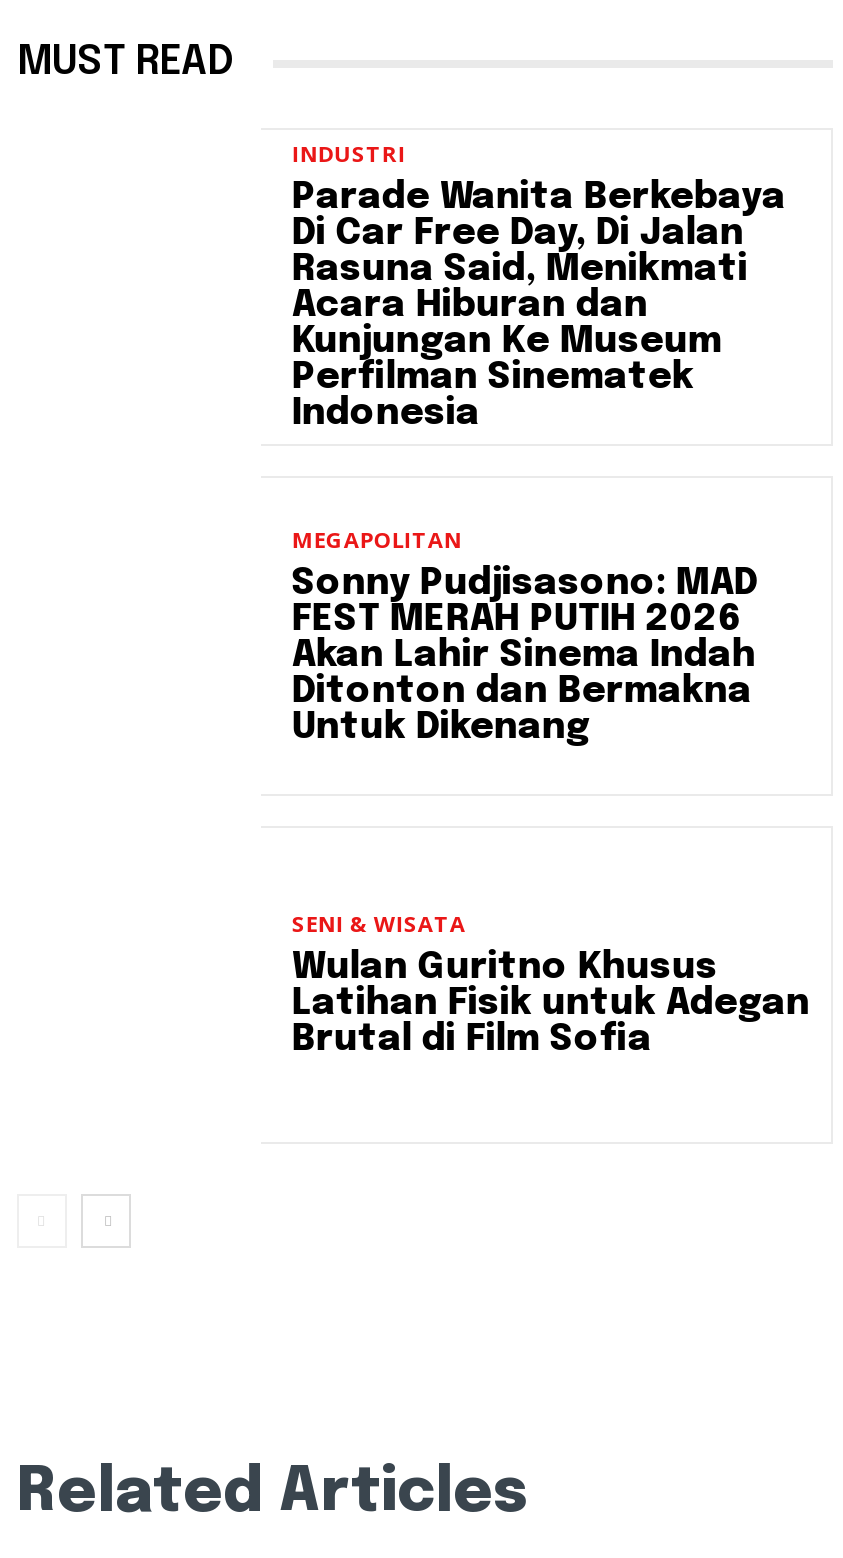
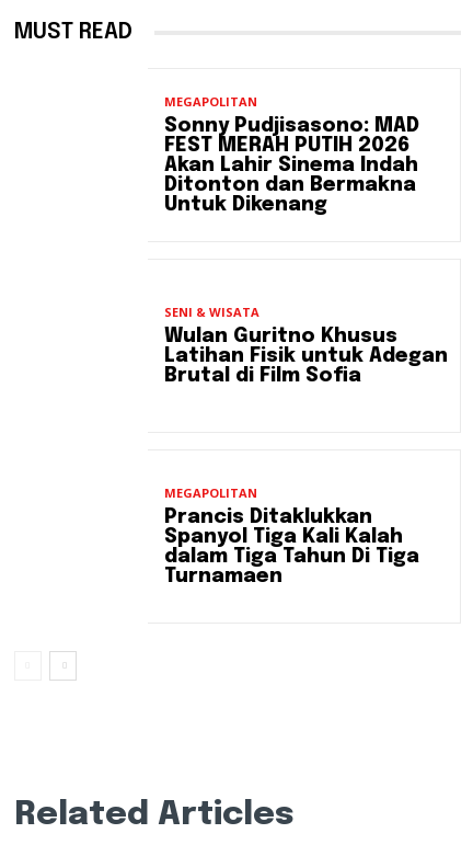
[292,138,786,432] INDUSTRI | Parade Wanita Berkebaya | Di Car Free Day, Di Jalan | Rasuna Said, Menikmati | Acara Hiburan dan | Kunjungan Ke Museum | Perfilman Sinematek | Indonesia -> none
moved [292,523,810,1057] -> [165,93,448,386]: MEGAPOLITAN | Sonny Pudjisasono: MAD | FEST MERAH PUTIH 2026 | ... | Latihan Fisik untuk Adegan | Brutal di Film Sofia
none -> [165,485,420,587] MEGAPOLITAN | Prancis Ditaklukkan | Spanyol Tiga Kali Kalah | dalam Tiga Tahun Di Tiga | Turnamaen

